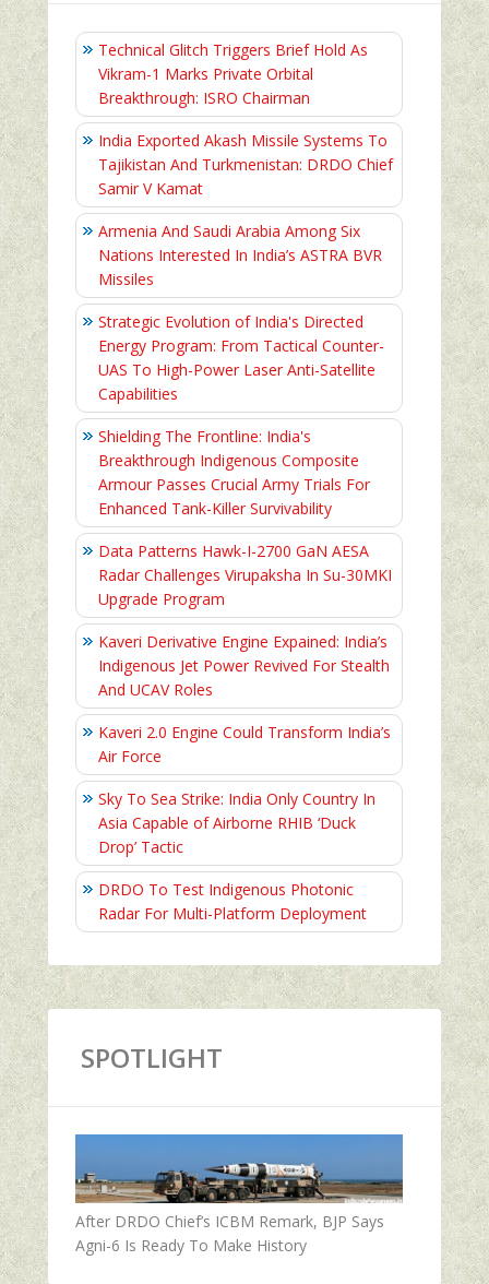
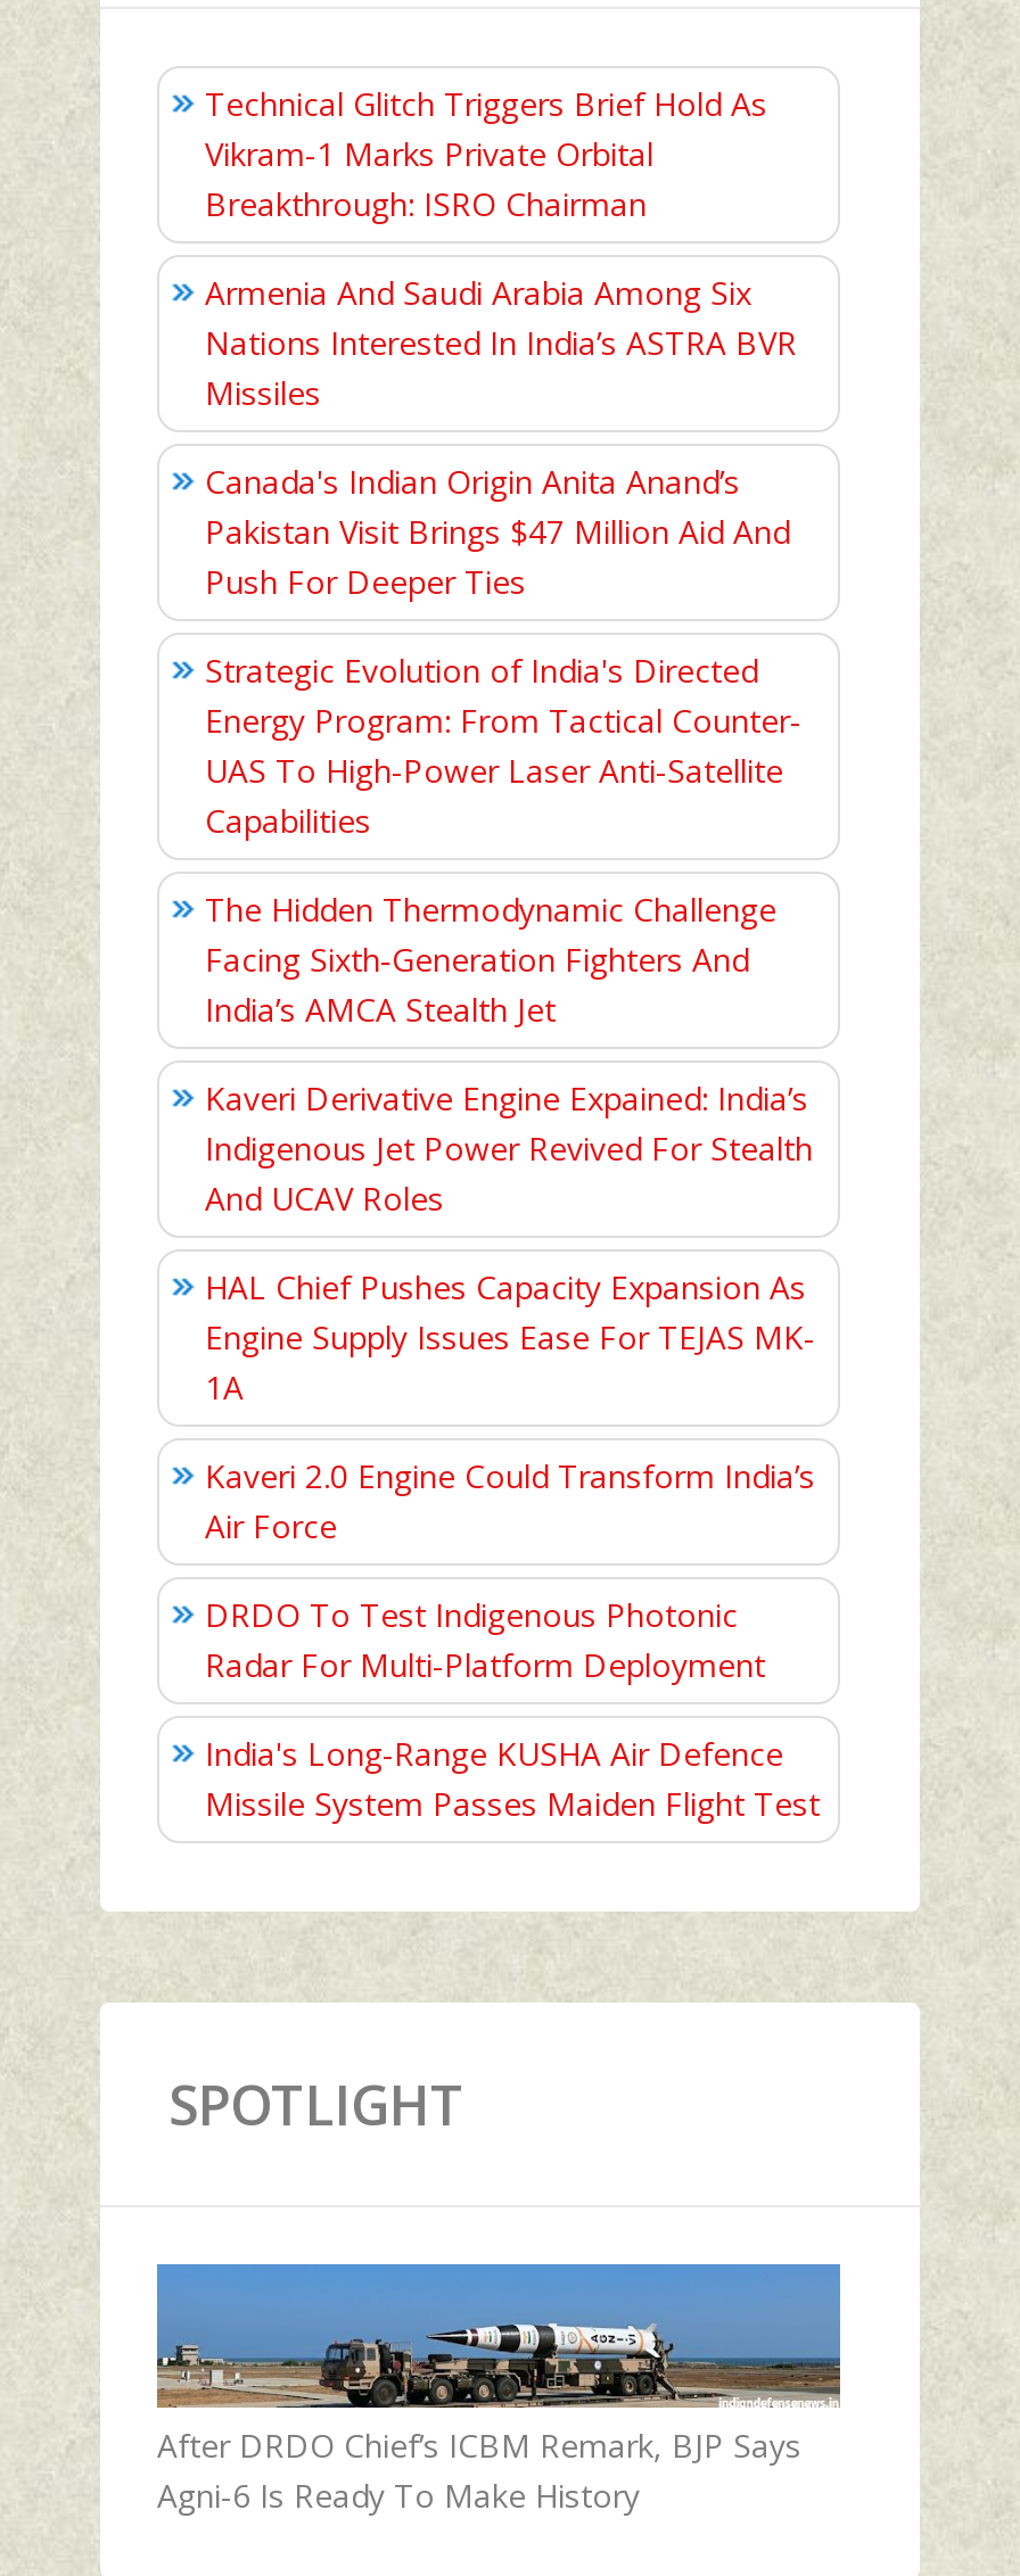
[98,130,393,199] India Exported Akash Missile Systems To | Tajikistan And Turkmenistan: DRDO Chief | Samir V Kamat -> none
moved [98,221,382,290] -> [205,271,797,415]: Armenia And Saudi Arabia Among Six | Nations Interested In India’s ASTRA BVR | Missiles
none -> [205,460,790,603] Canada's Indian Origin Anita Anand’s | Pakistan Visit Brings $47 Million Aid And | Push For Deeper Ties
[98,426,392,609] Shielding The Frontline: India's | Breakthrough Indigenous Composite | Armour Passes Crucial Army Trials For | Enhanced Tank-Killer Survivability | Data Patterns Hawk-I-2700 GaN AESA | Radar Challenges Virupaksha In Su-30MKI | Upgrade Program -> [205,888,776,1031] The Hidden Thermodynamic Challenge | Facing Sixth‑Generation Fighters And | India’s AMCA Stealth Jet
moved [98,631,390,700] -> [205,1077,813,1220]: Kaveri Derivative Engine Expained: India’s | Indigenous Jet Power Revived For Stealth | And UCAV Roles
none -> [205,1266,815,1409] HAL Chief Pushes Capacity Expansion As | Engine Supply Issues Ease For TEJAS MK- | 1A
[98,789,375,857] Sky To Sea Strike: India Only Country In | Asia Capable of Airborne RHIB ‘Duck | Drop’ Tactic -> none
moved [98,879,367,924] -> [205,1593,765,1687]: DRDO To Test Indigenous Photonic | Radar For Multi-Platform Deployment
none -> [205,1732,820,1826] India's Long-Range KUSHA Air Defence | Missile System Passes Maiden Flight Test

